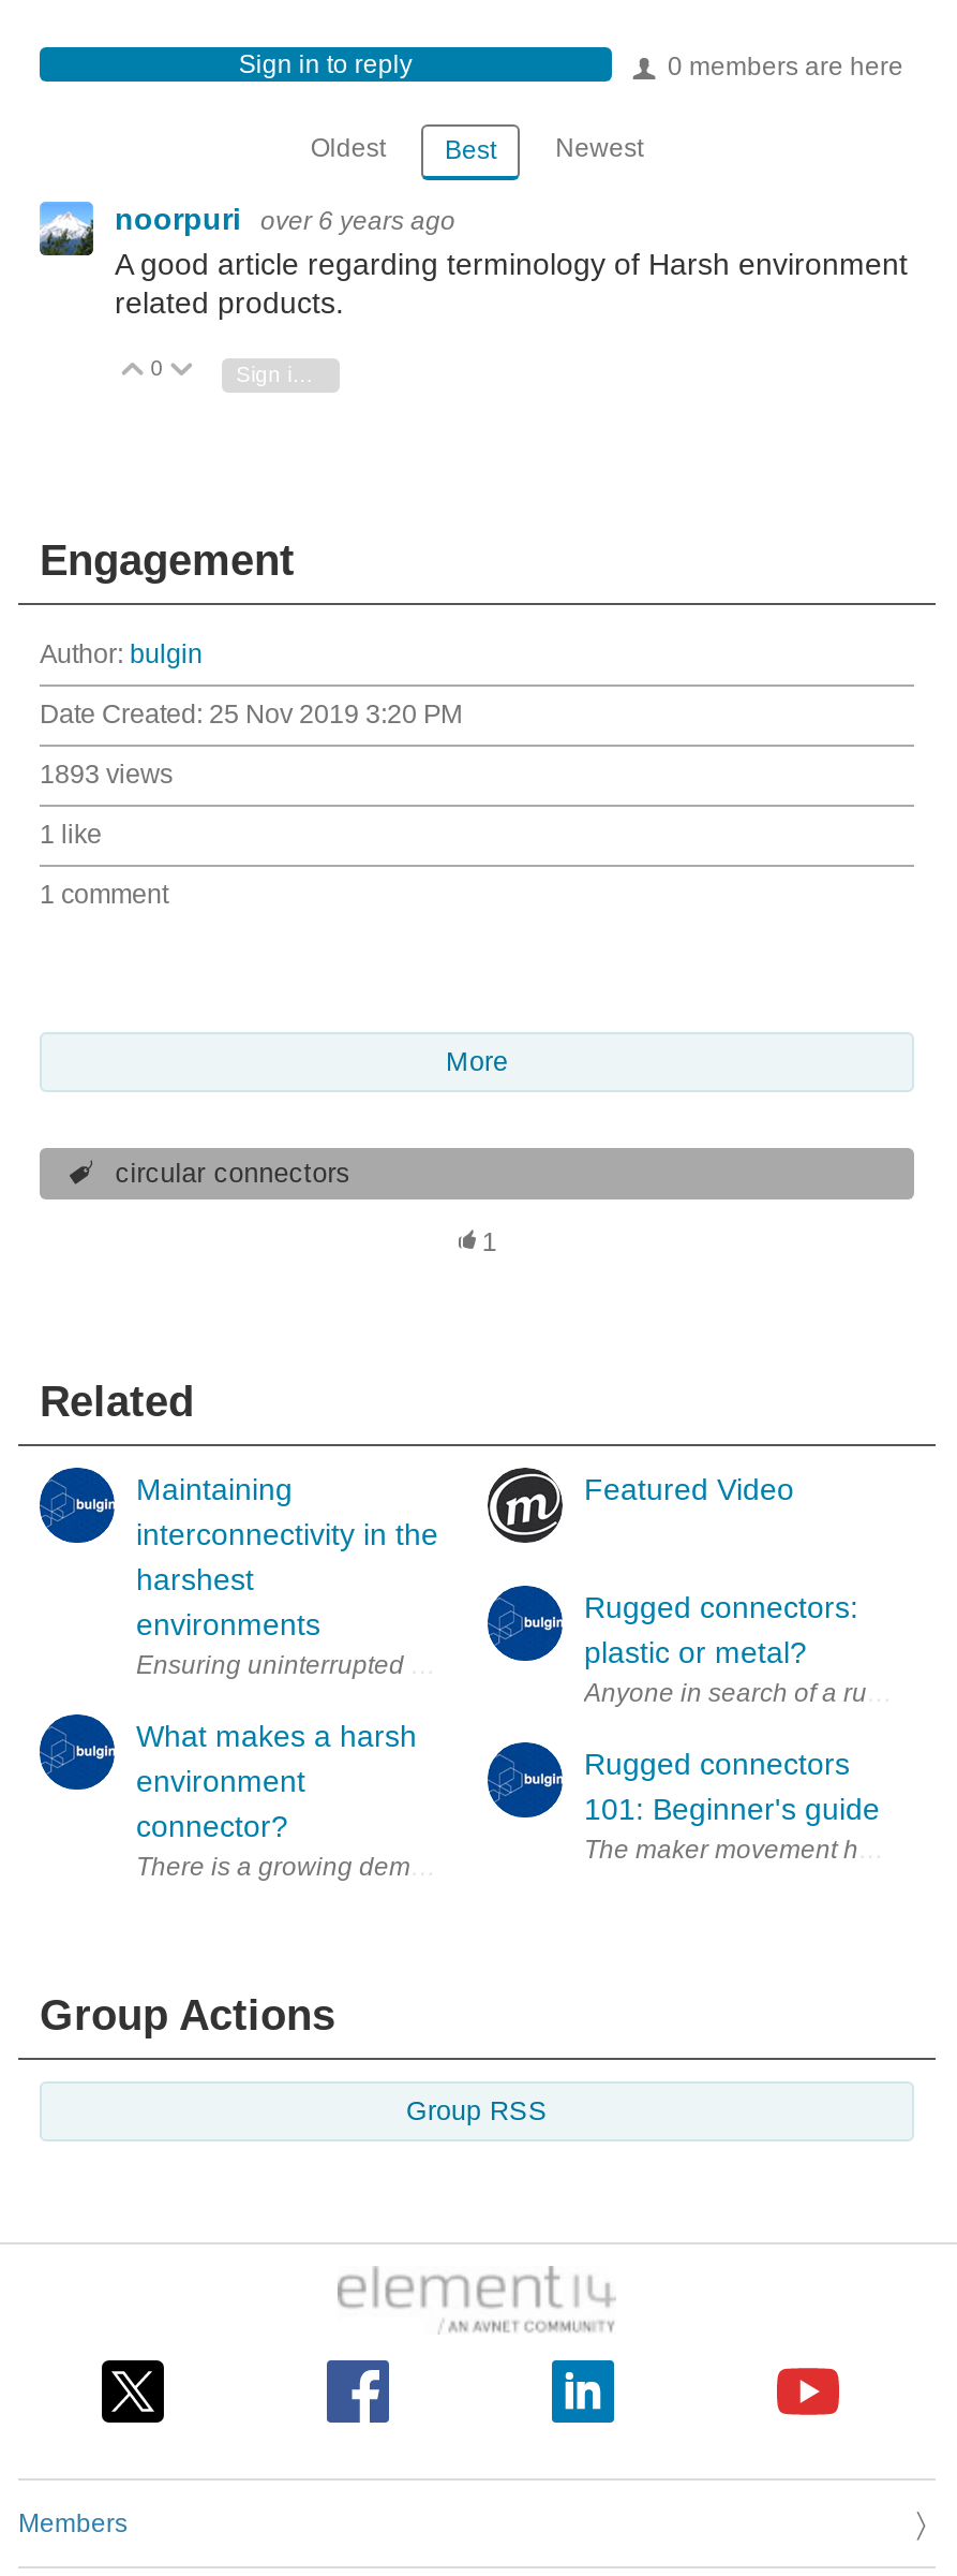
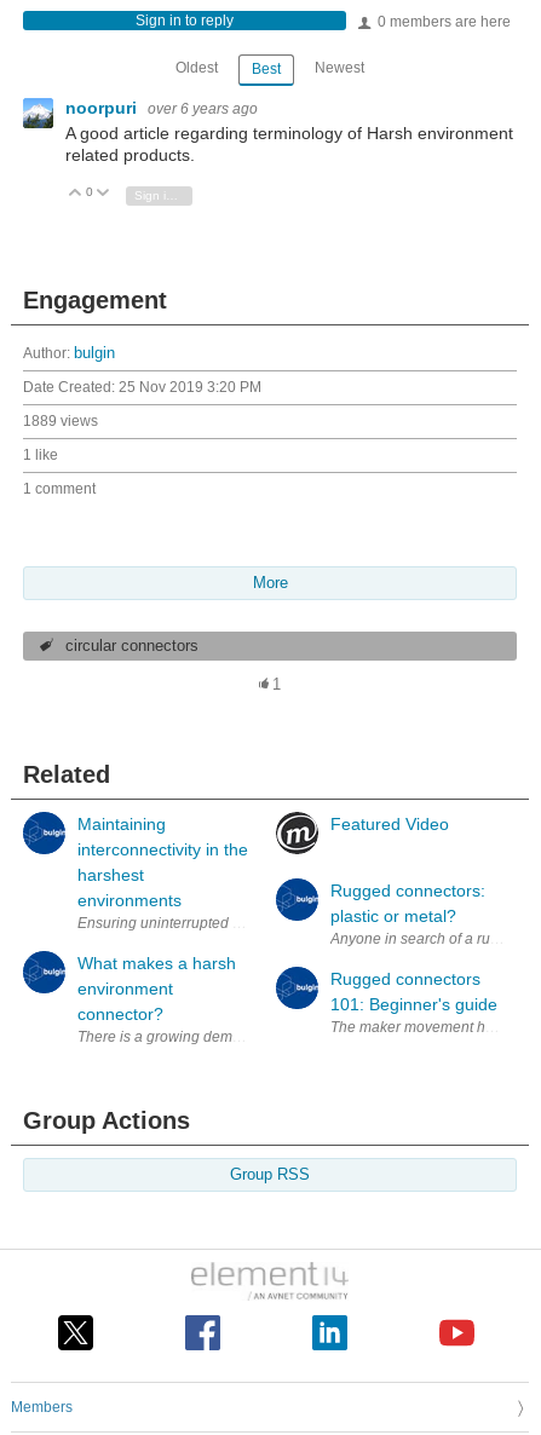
[40,759,173,789] 1893 views -> [23,412,98,429] 1889 views

